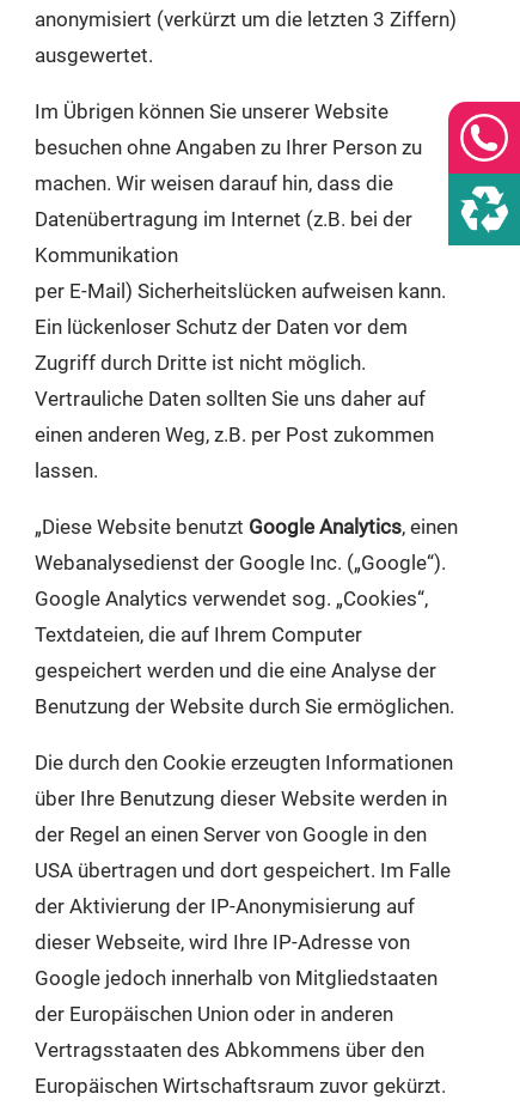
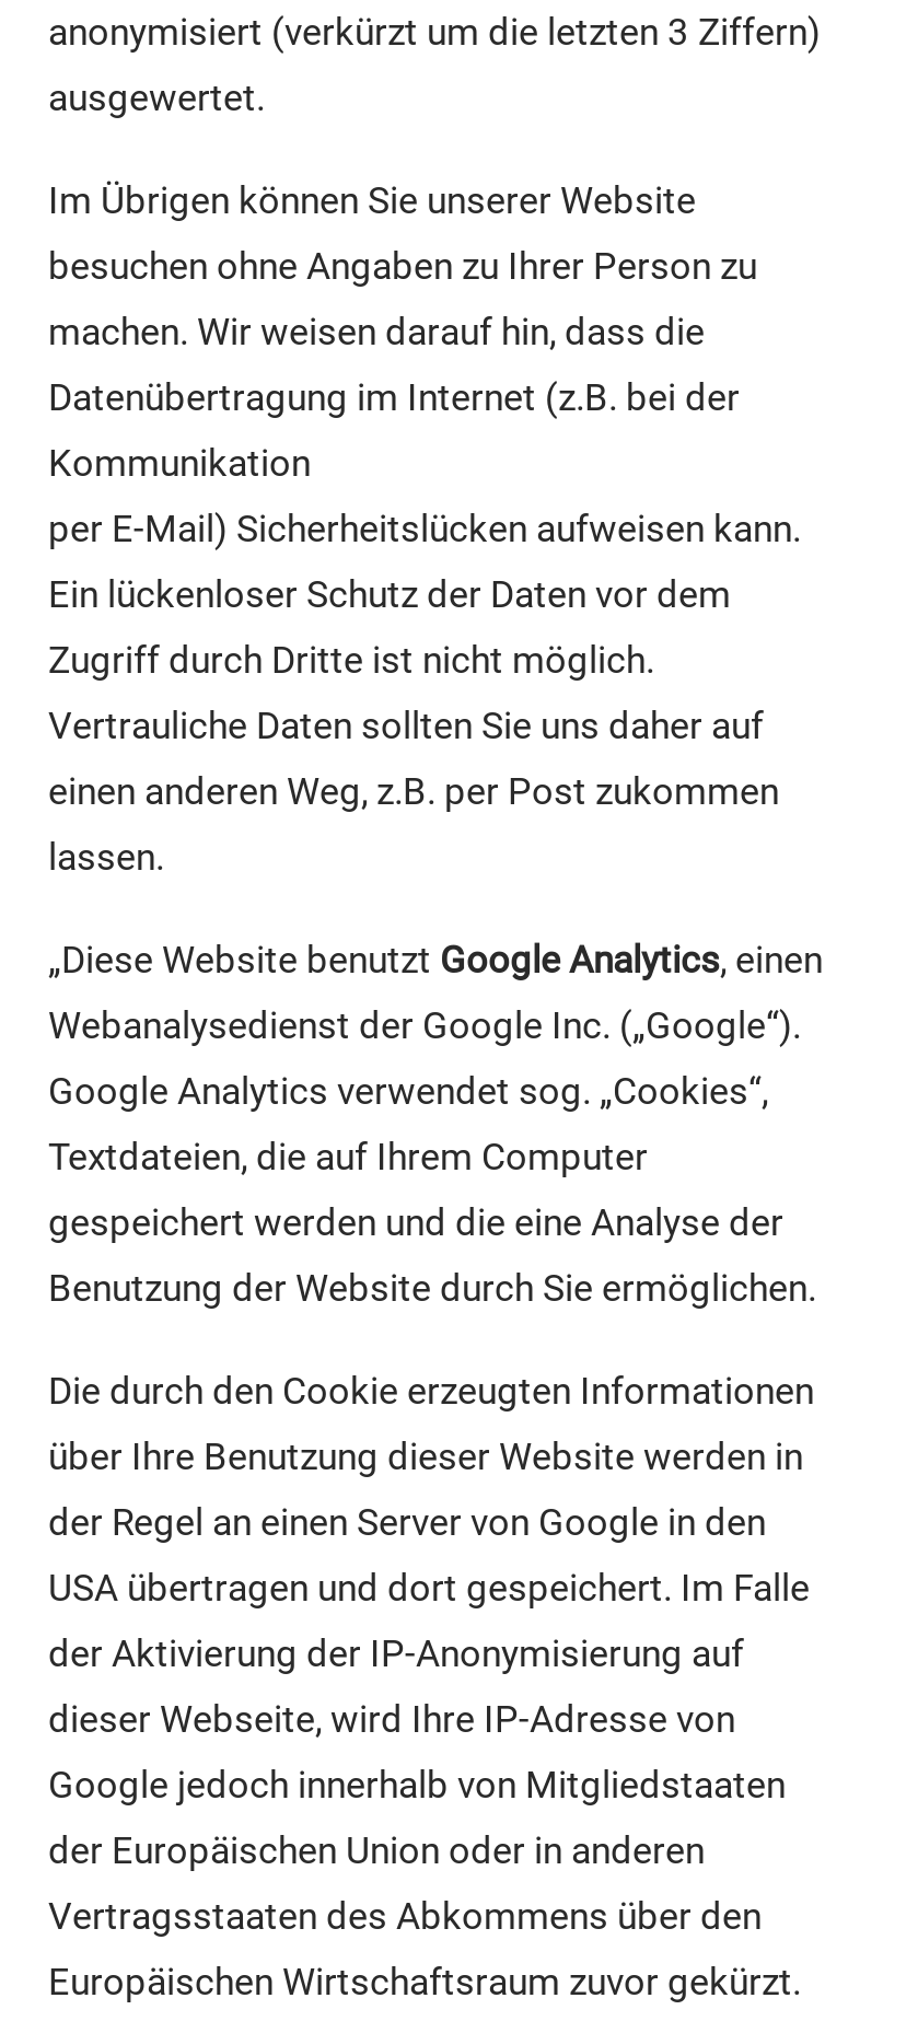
[447,101,516,247] [image] -> none

